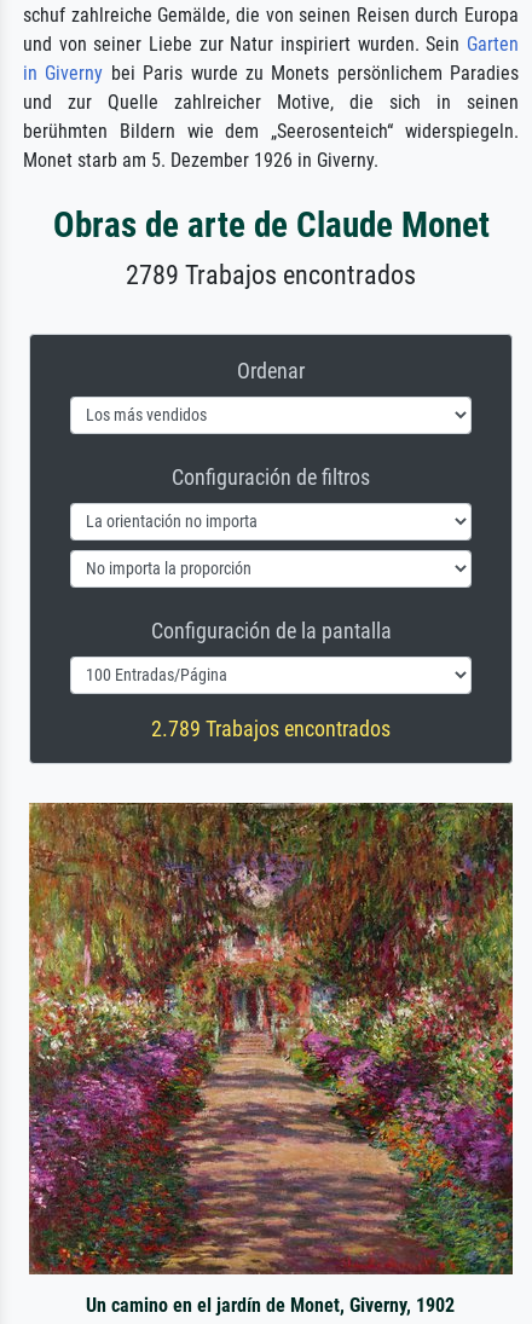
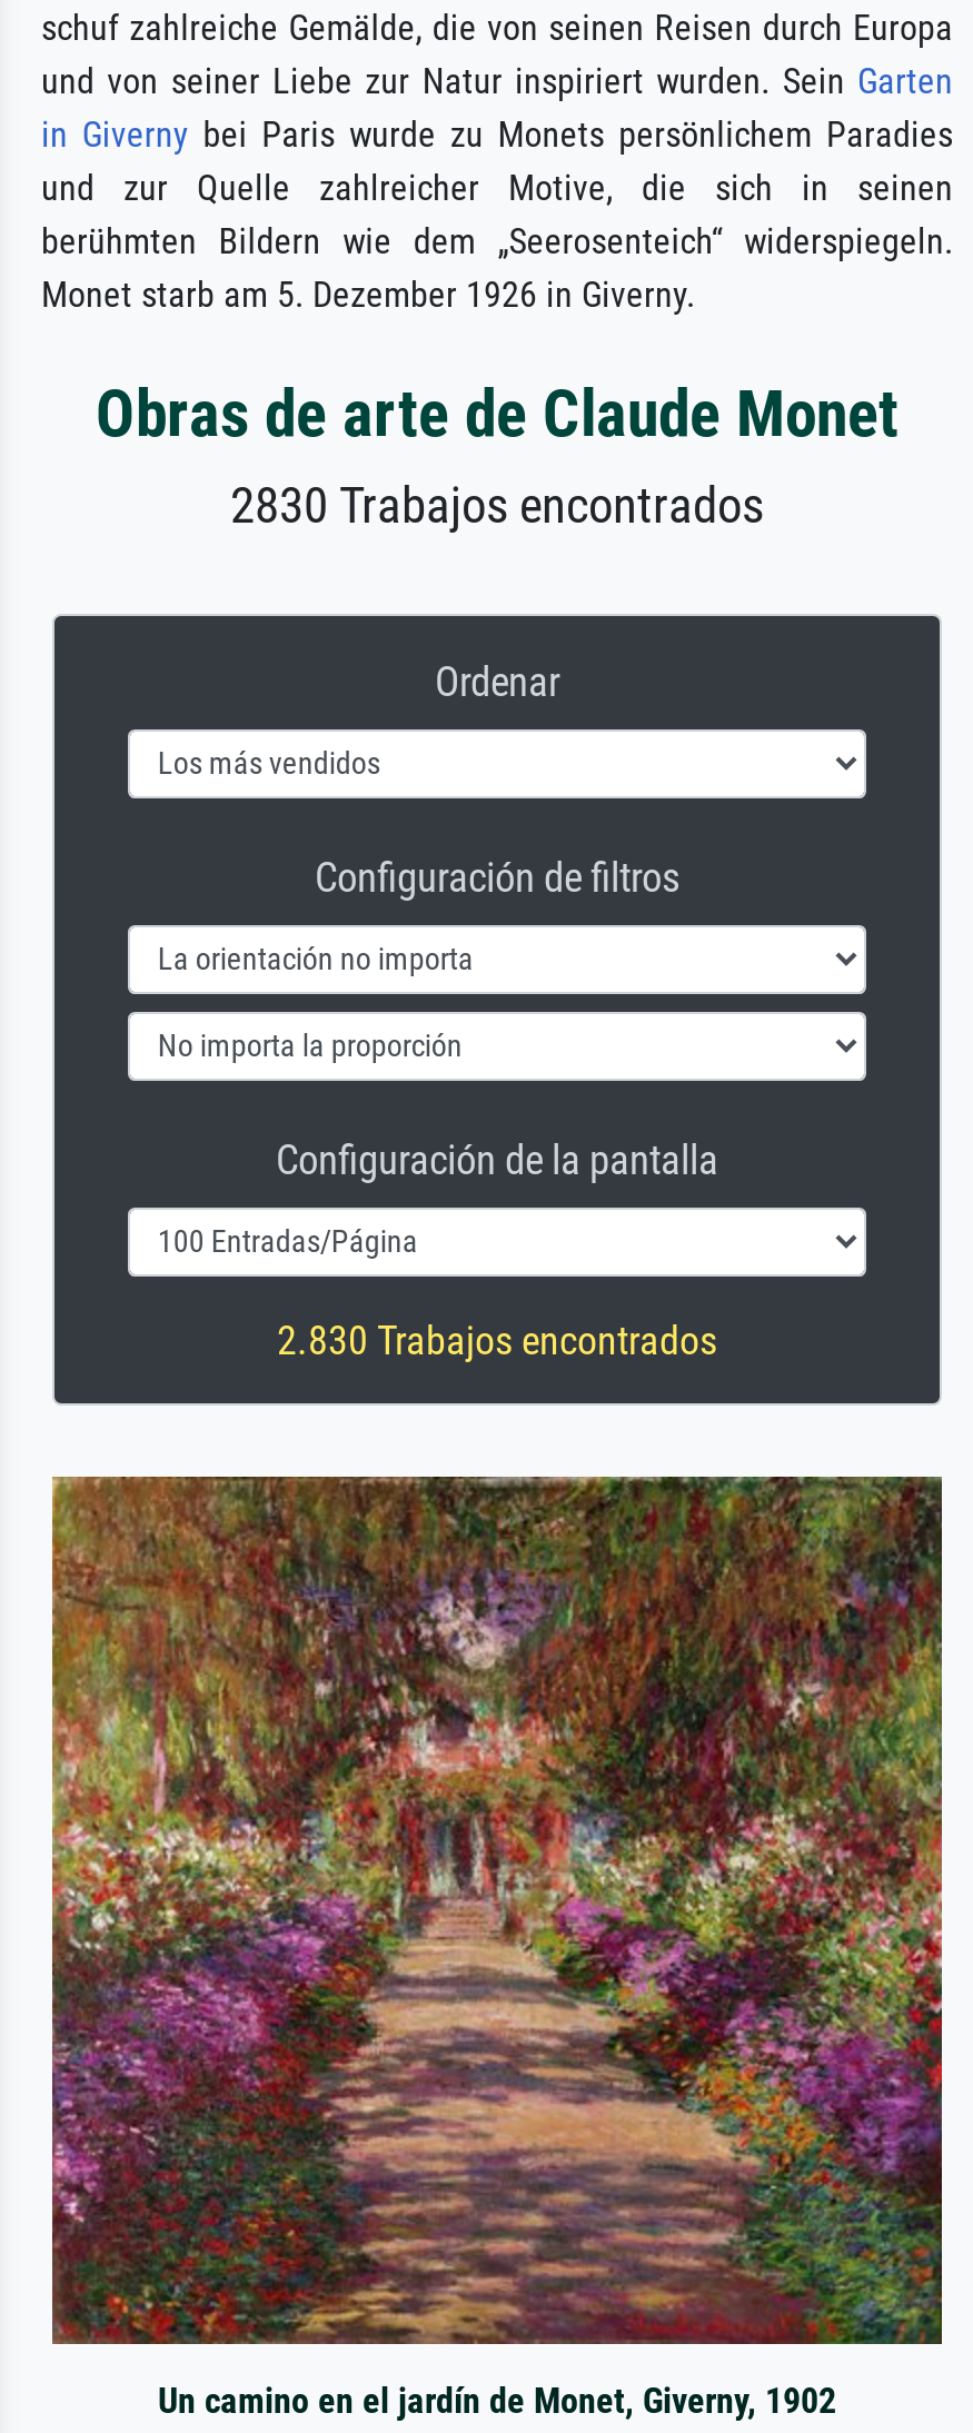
[126,259,416,290] 2789 Trabajos encontrados -> [230,475,764,533] 2830 Trabajos encontrados
[151,716,391,741] 2.789 Trabajos encontrados -> [277,1316,717,1363] 2.830 Trabajos encontrados

